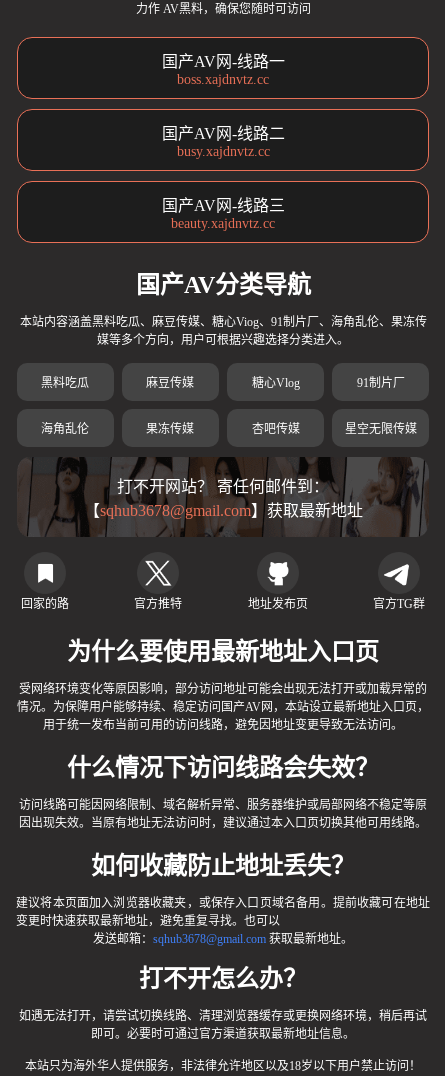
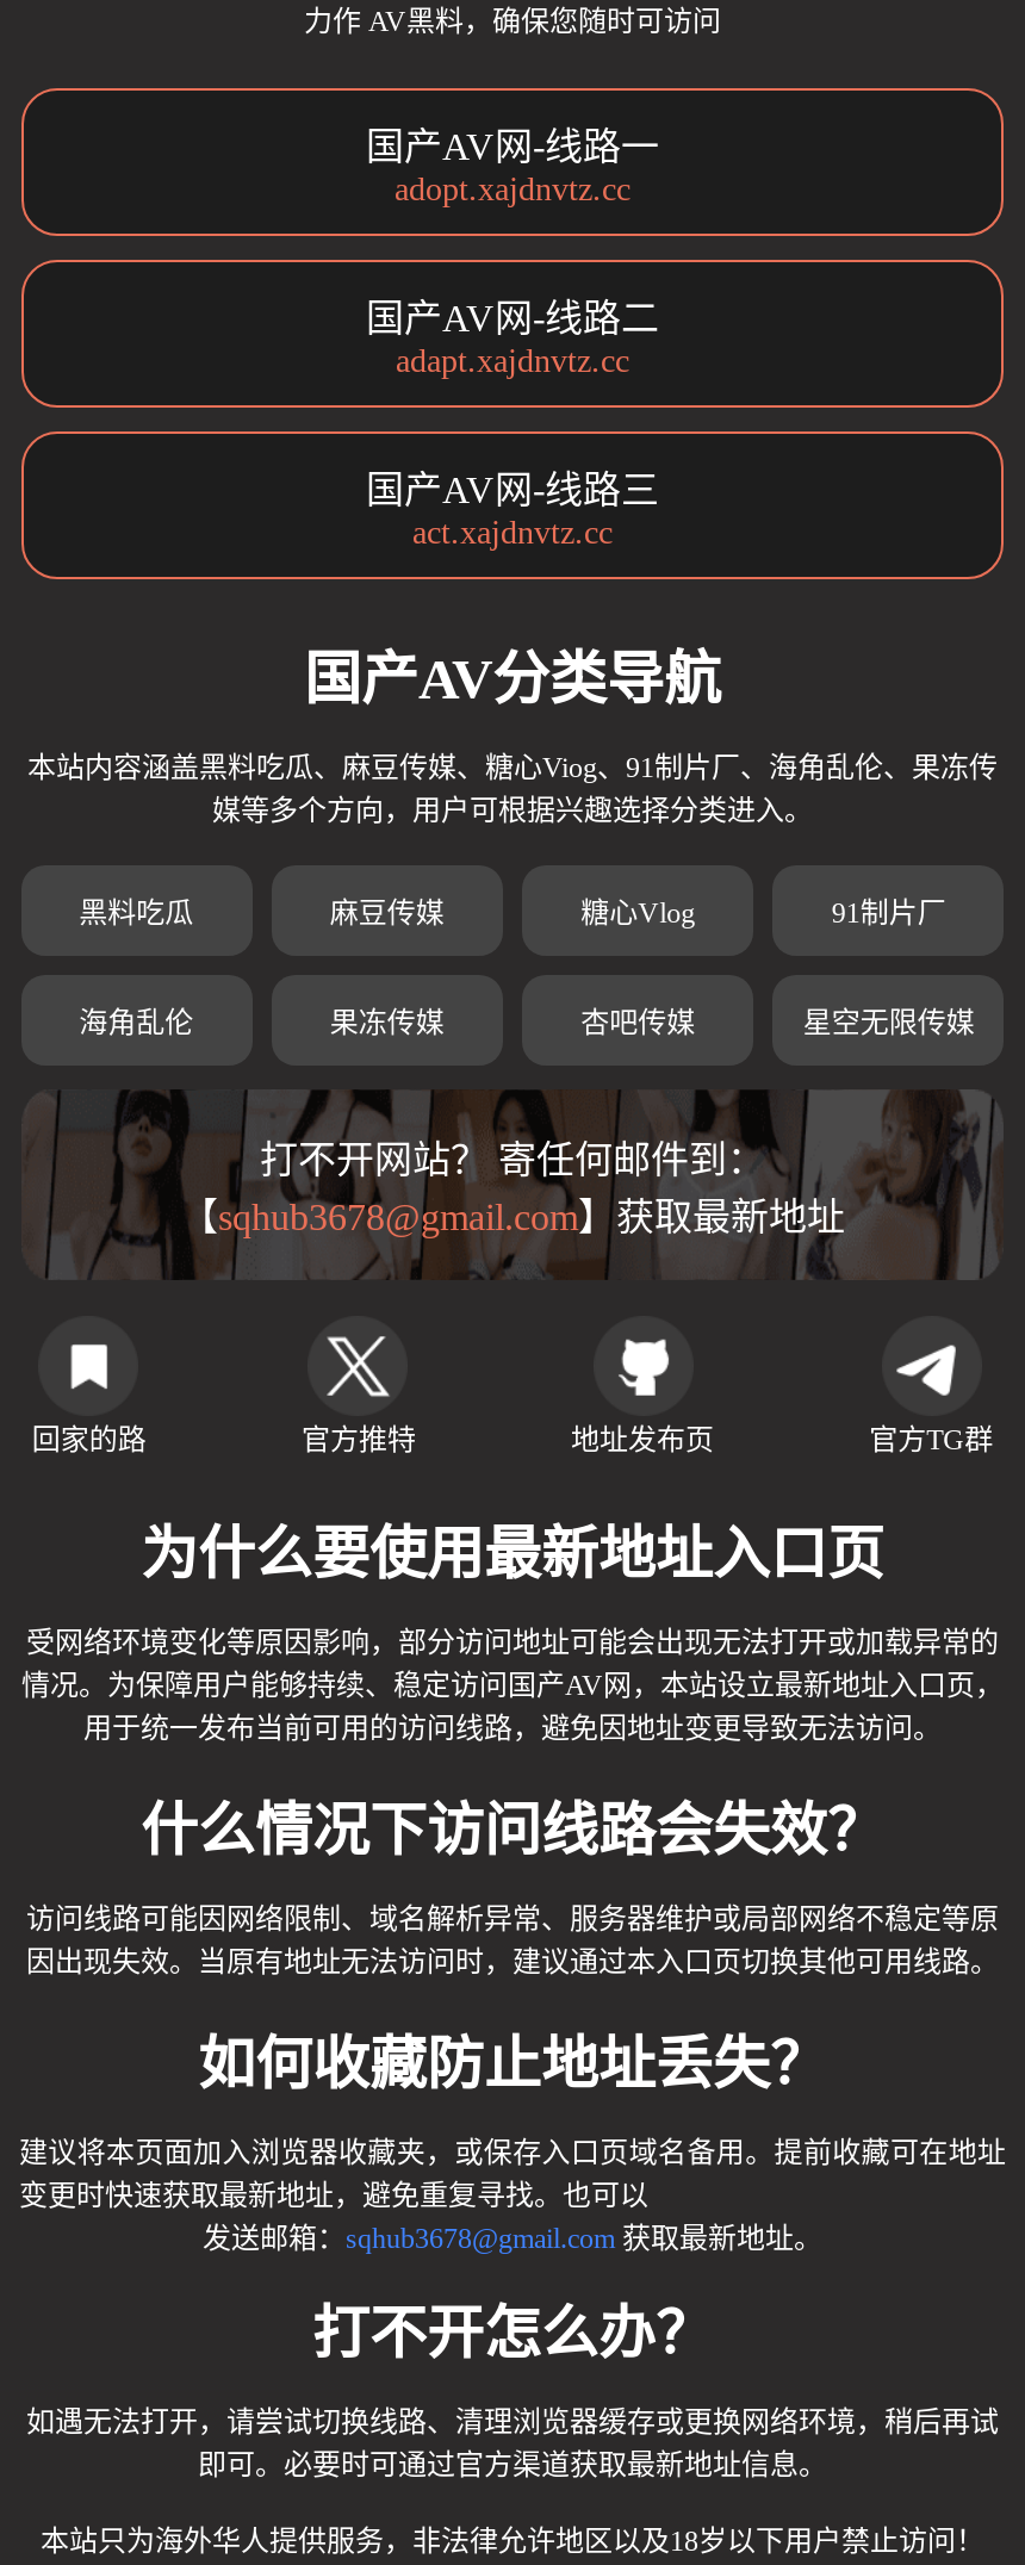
[177,72,269,87] boss.xajdnvtz.cc -> [395,171,630,207] adopt.xajdnvtz.cc
[176,144,269,159] busy.xajdnvtz.cc -> [396,343,629,379] adapt.xajdnvtz.cc
[171,216,275,231] beauty.xajdnvtz.cc -> [412,515,613,550] act.xajdnvtz.cc

